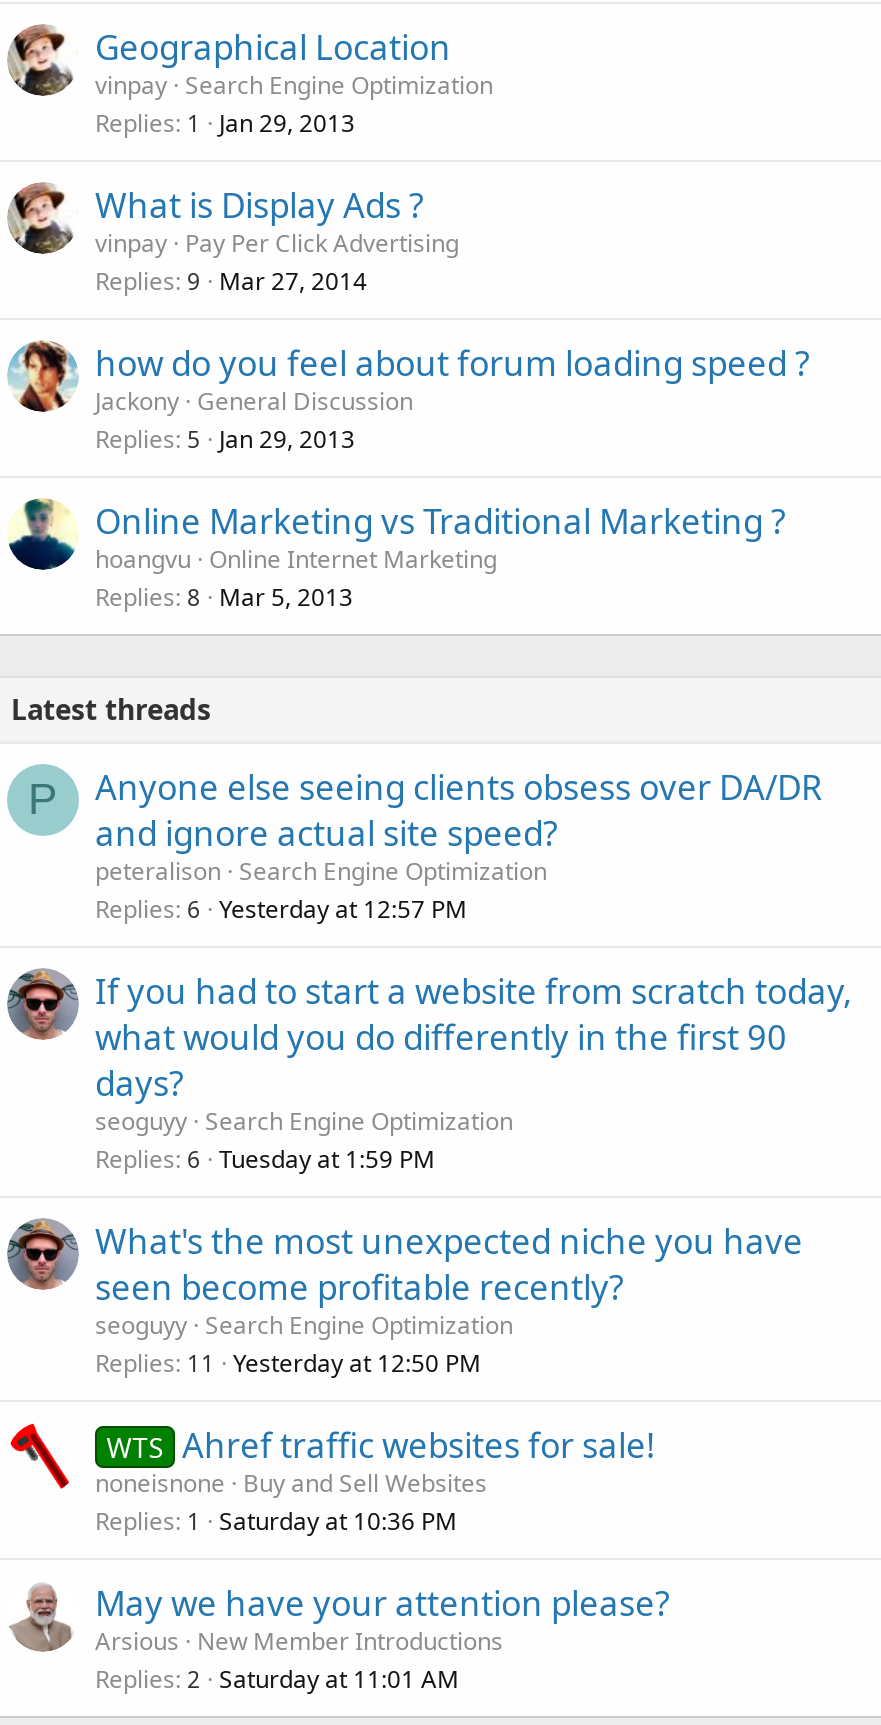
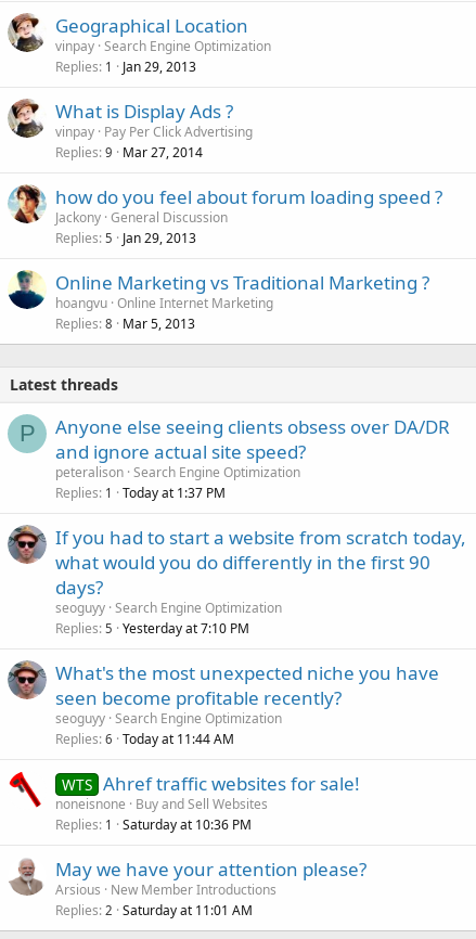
[95,892,467,926] Replies 6 Yesterday at 12:57 PM -> [55,484,226,502] Replies 1 Today at 1:37 PM
[95,1142,435,1176] Replies 6 Tuesday at 1:59 PM -> [55,619,249,638] Replies 5 Yesterday at 7:10 PM
[95,1346,481,1380] Replies 11 Yesterday at 12:50 PM -> [55,730,234,748] Replies 6 Today at 11:44 AM

